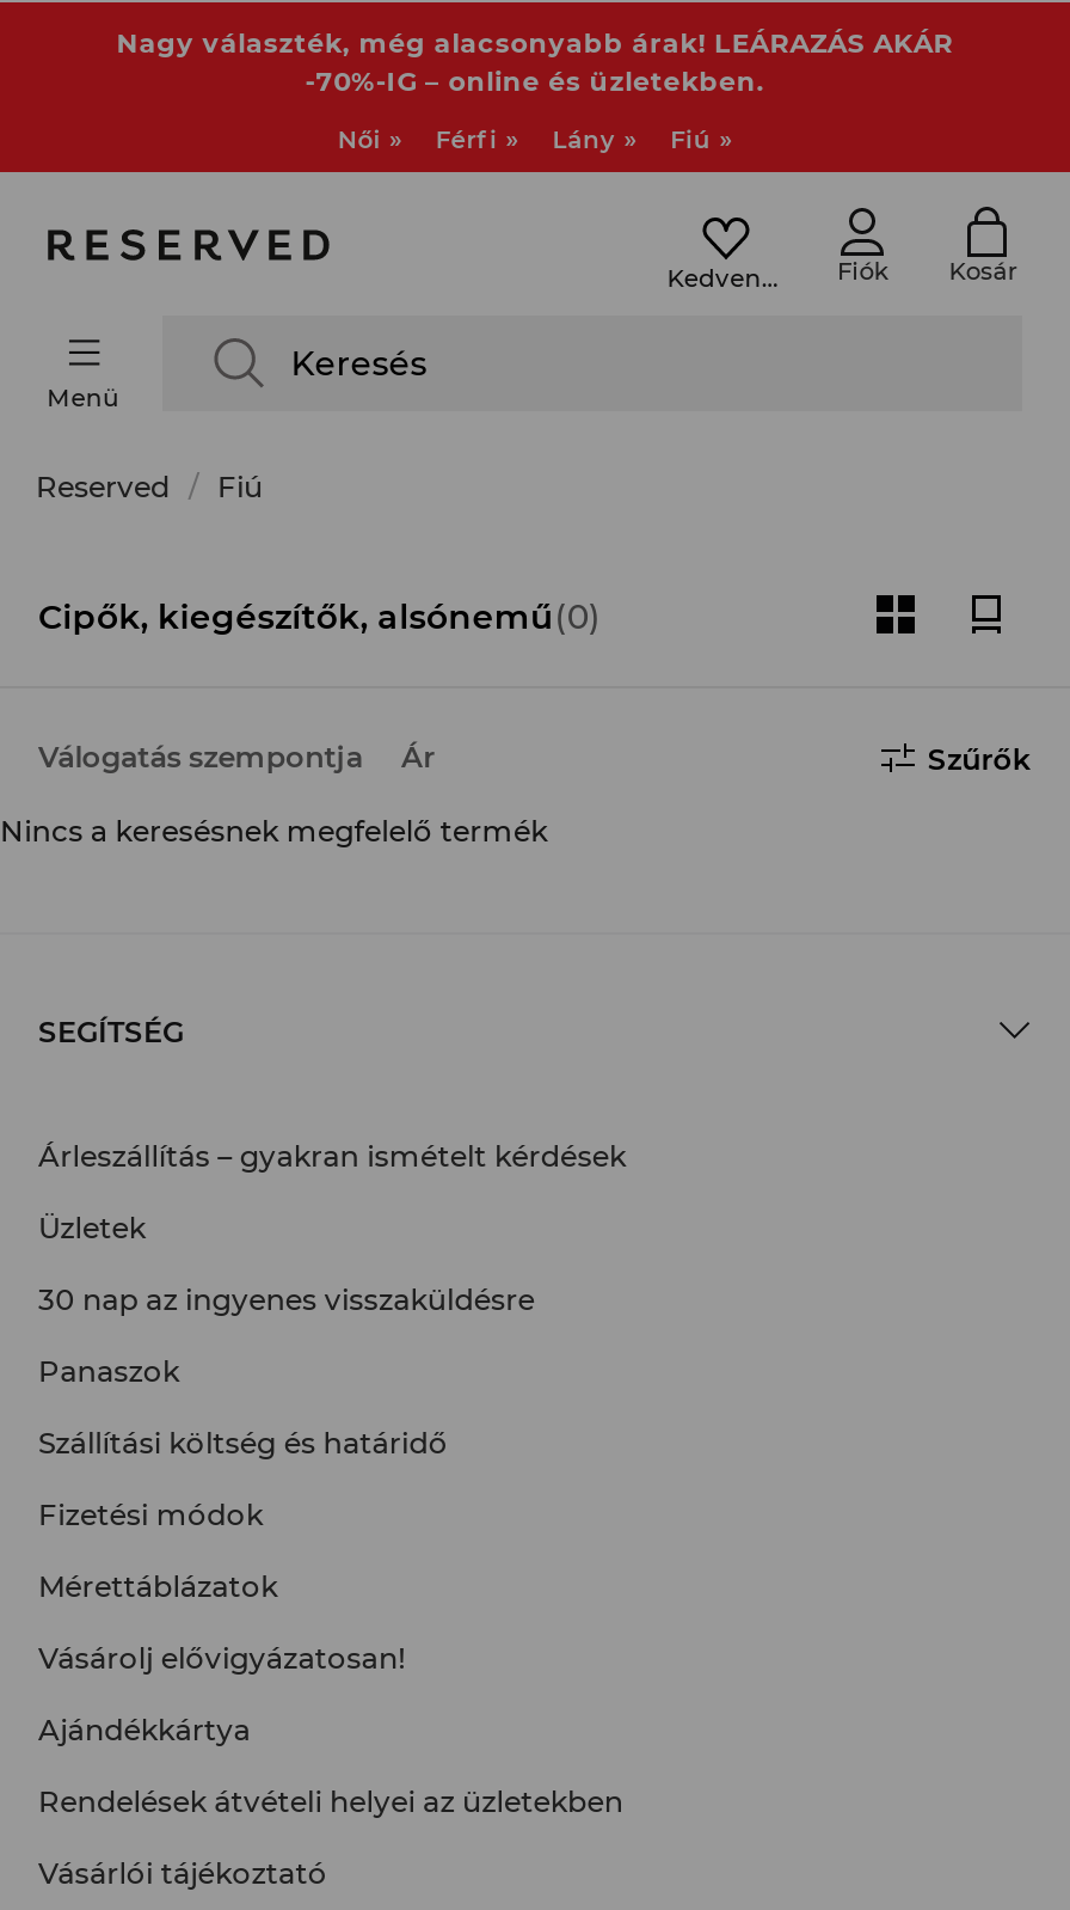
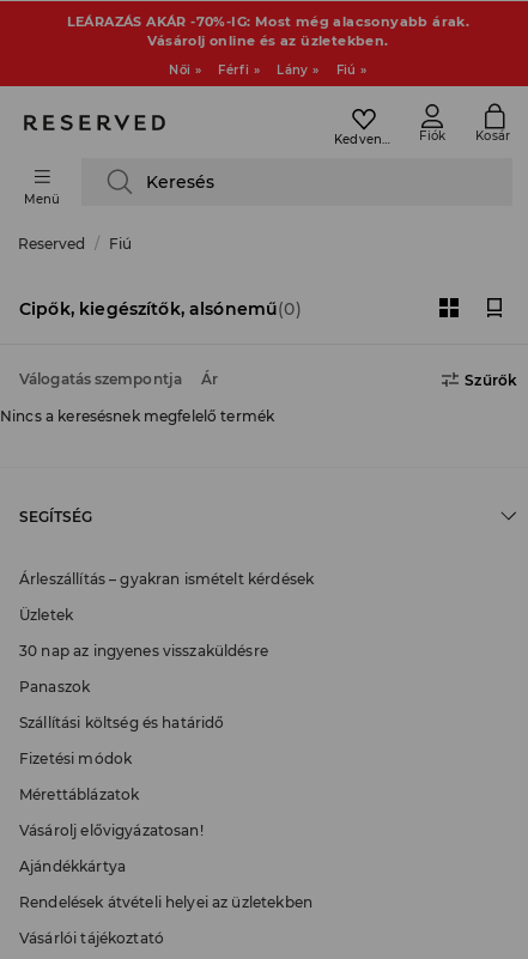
[117,26,953,98] Nagy választék, még alacsonyabb árak! LEÁRAZÁS AKÁR | -70%-IG – online és üzletekben. -> [67,13,470,49] LEÁRAZÁS AKÁR -70%-IG: Most még alacsonyabb árak. | Vásárolj online és az üzletekben.

